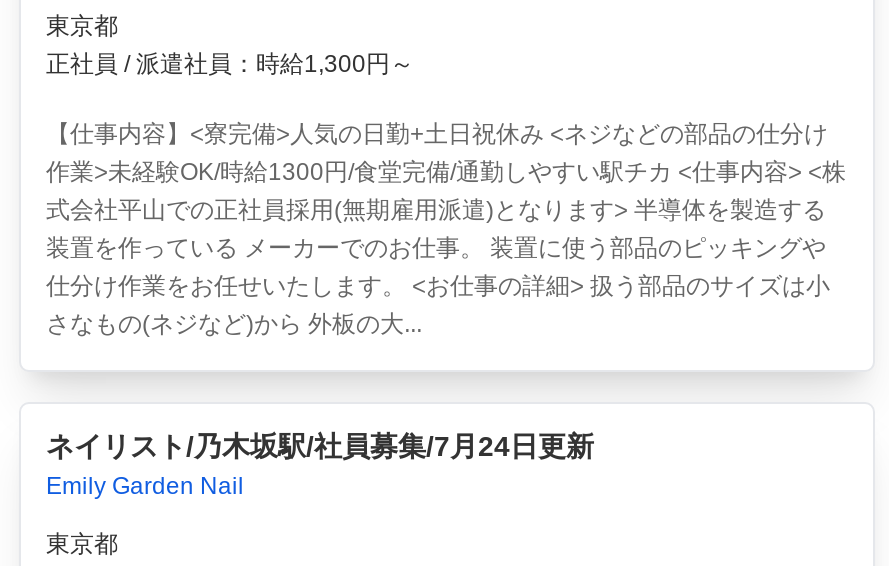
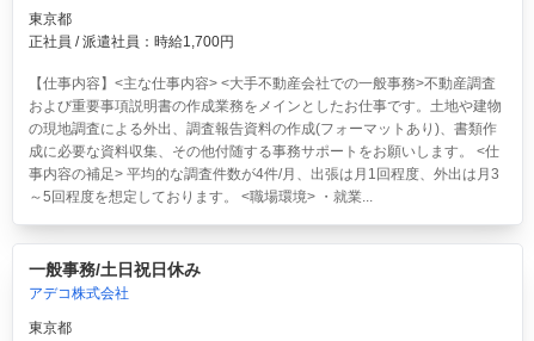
[46,51,414,79] 正社員 / 派遣社員：時給1,300円～ -> [28,34,234,51] 正社員 / 派遣社員：時給1,700円
[46,121,846,339] 【仕事内容】<寮完備>人気の日勤+土日祝休み <ネジなどの部品の仕分け | 作業>未経験OK/時給1300円/食堂完備/通勤しやすい駅チカ <仕事内容> <株 | 式会社平山での正社員採用(無期雇用派遣)となります> 半導体を製造する | 装置を作っている メーカーでのお仕事。 装置に使う部品のピッキングや | 仕分け作業をお任せいたします。 <お仕事の詳細> 扱う部品のサイズは小 | さなもの(ネジなど)から 外板の大... -> [28,76,501,206] 【仕事内容】<主な仕事内容> <大手不動産会社での一般事務>不動産調査 | および重要事項説明書の作成業務をメインとしたお仕事です。土地や建物 | の現地調査による外出、調査報告資料の作成(フォーマットあり)、書類作 | 成に必要な資料収集、その他付随する事務サポートをお願いします。 <仕 | 事内容の補足> 平均的な調査件数が4件/月、出張は月1回程度、外出は月3 | ～5回程度を想定しております。 <職場環境> ・就業...
[46,431,594,501] ネイリスト/乃木坂駅/社員募集/7月24日更新 | Emily Garden Nail -> [28,260,200,302] 一般事務/土日祝日休み | アデコ株式会社

